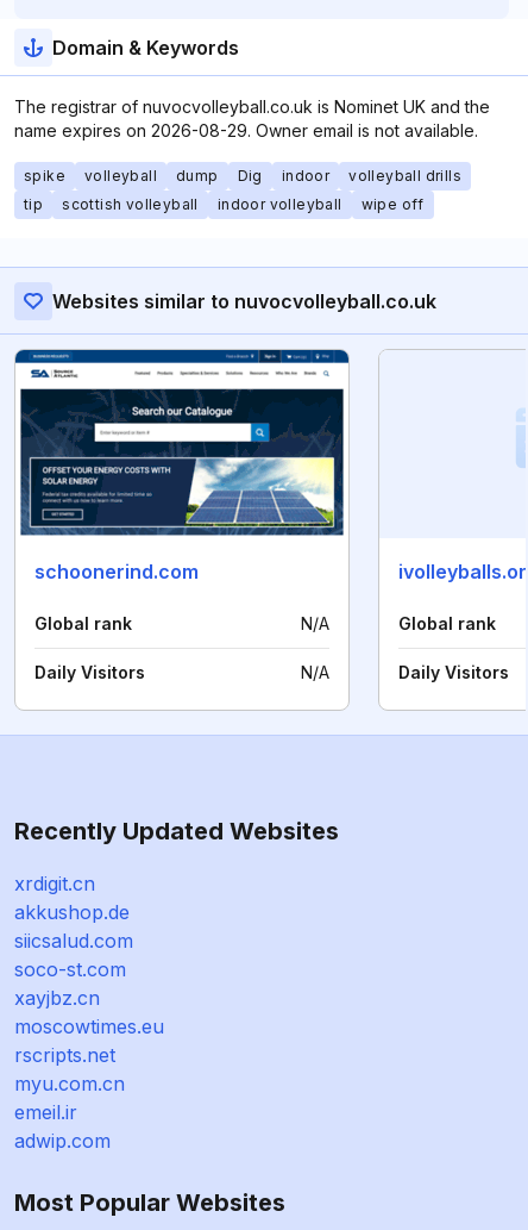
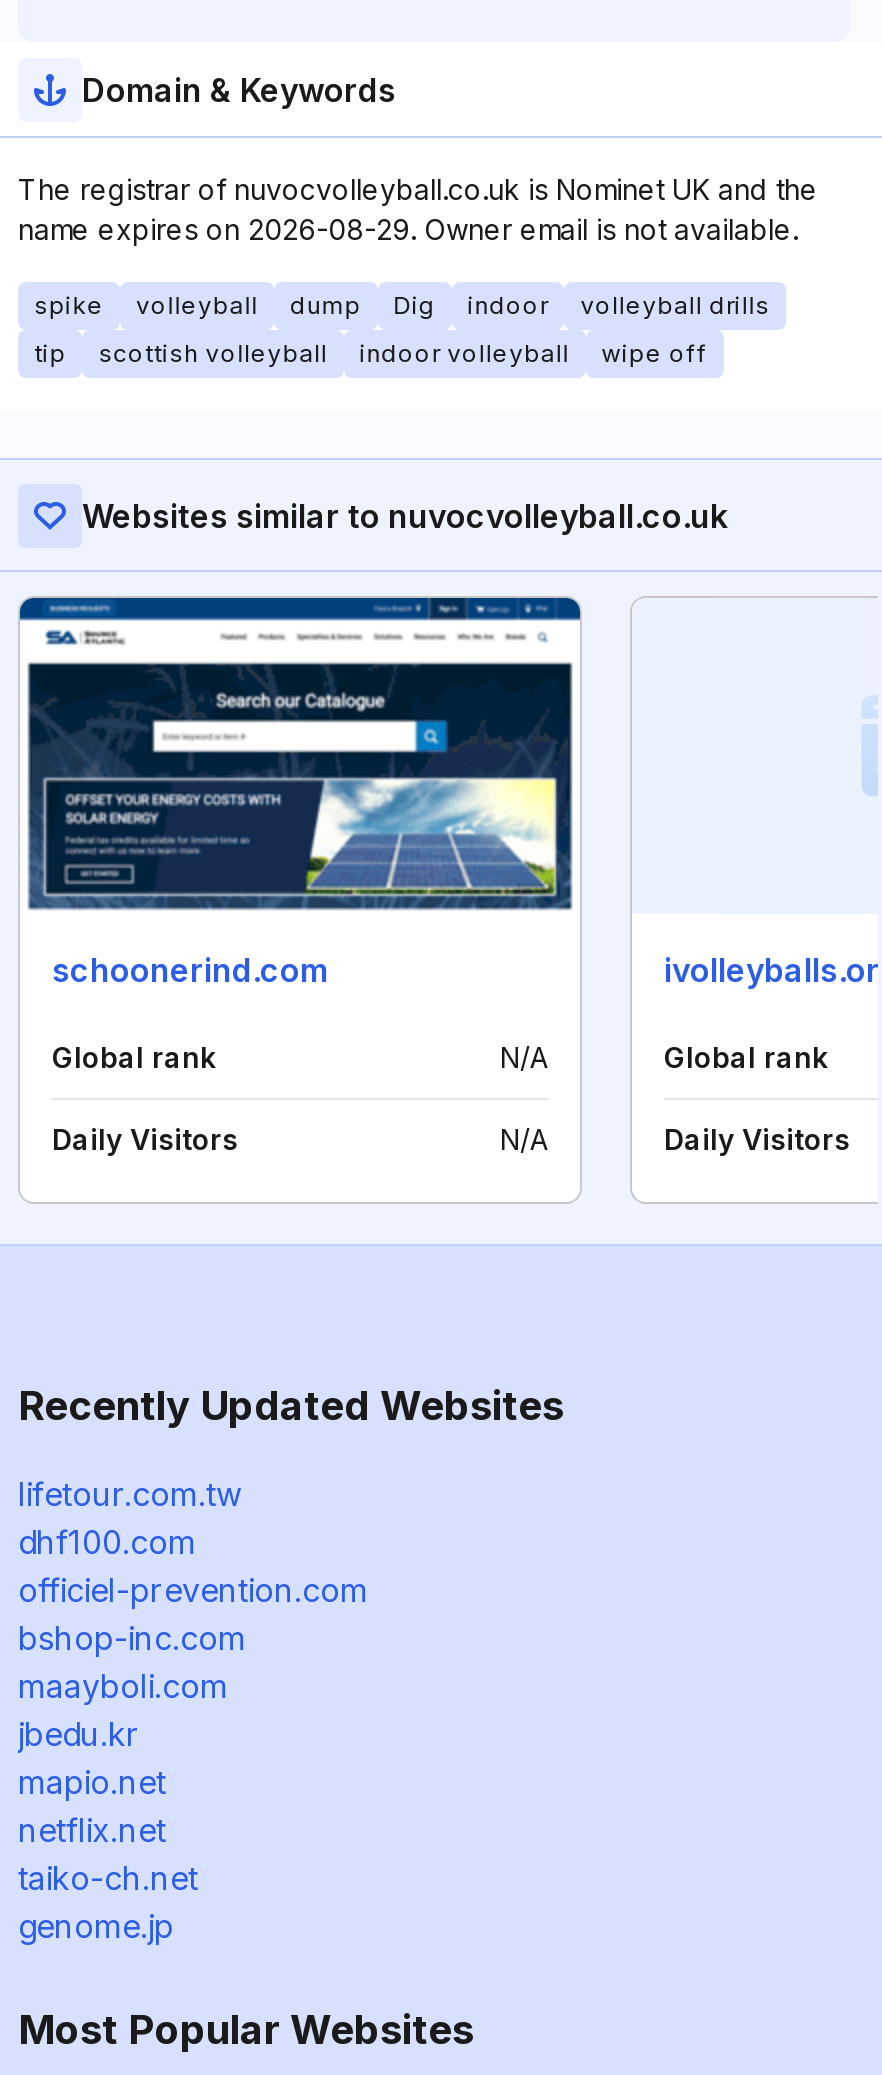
[14,872,164,1153] xrdigit.cn | akkushop.de | siicsalud.com | soco-st.com | xayjbz.cn | moscowtimes.eu | rscripts.net | myu.com.cn | emeil.ir | adwip.com -> [18,1474,368,1946] lifetour.com.tw | dhf100.com | officiel-prevention.com | bshop-inc.com | maayboli.com | jbedu.kr | mapio.net | netflix.net | taiko-ch.net | genome.jp

